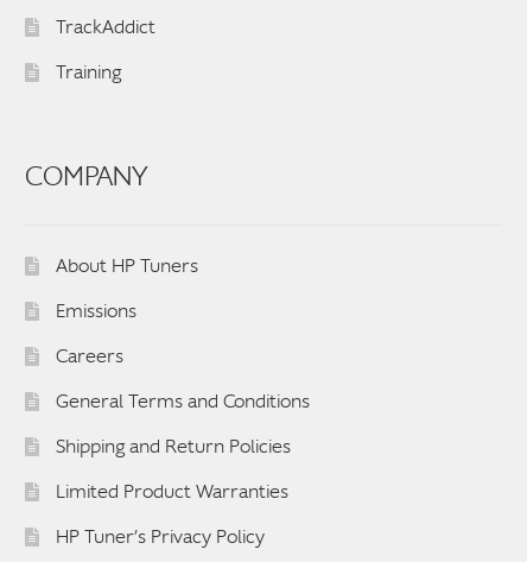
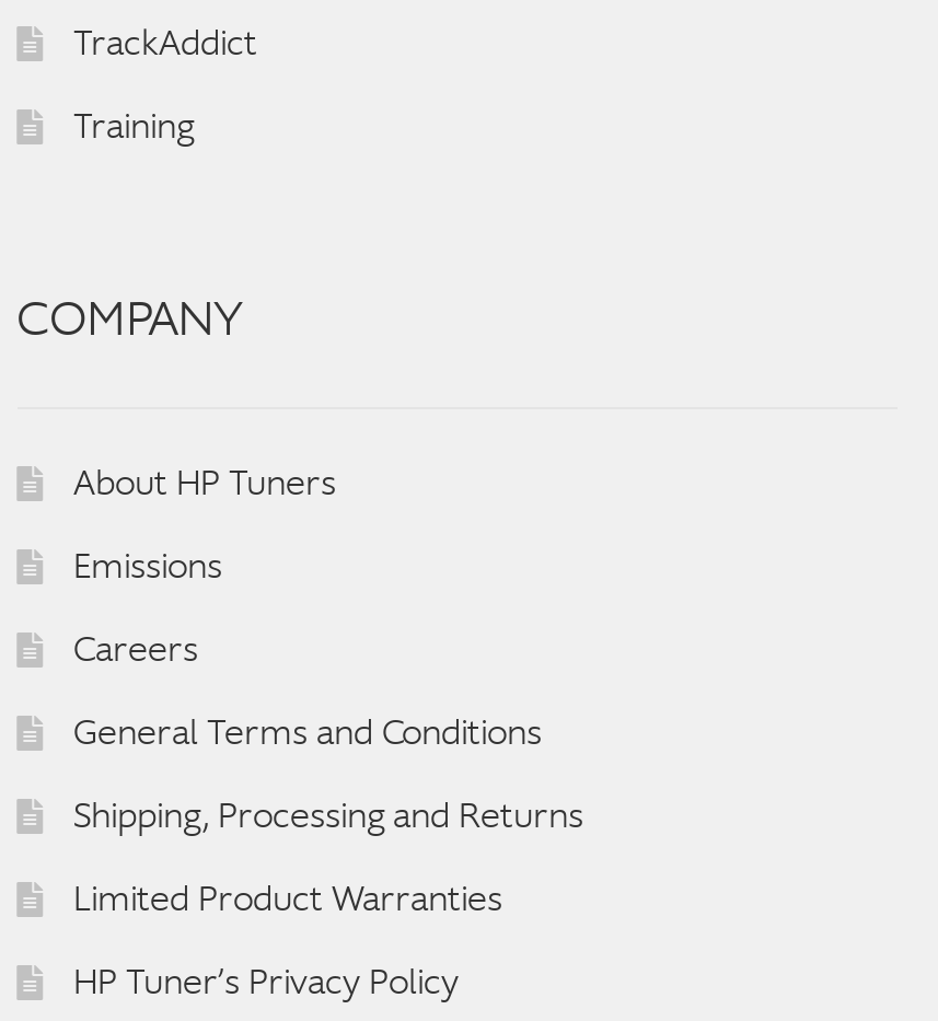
[55,435,290,459] Shipping and Return Policies -> [73,795,583,838] Shipping, Processing and Returns

